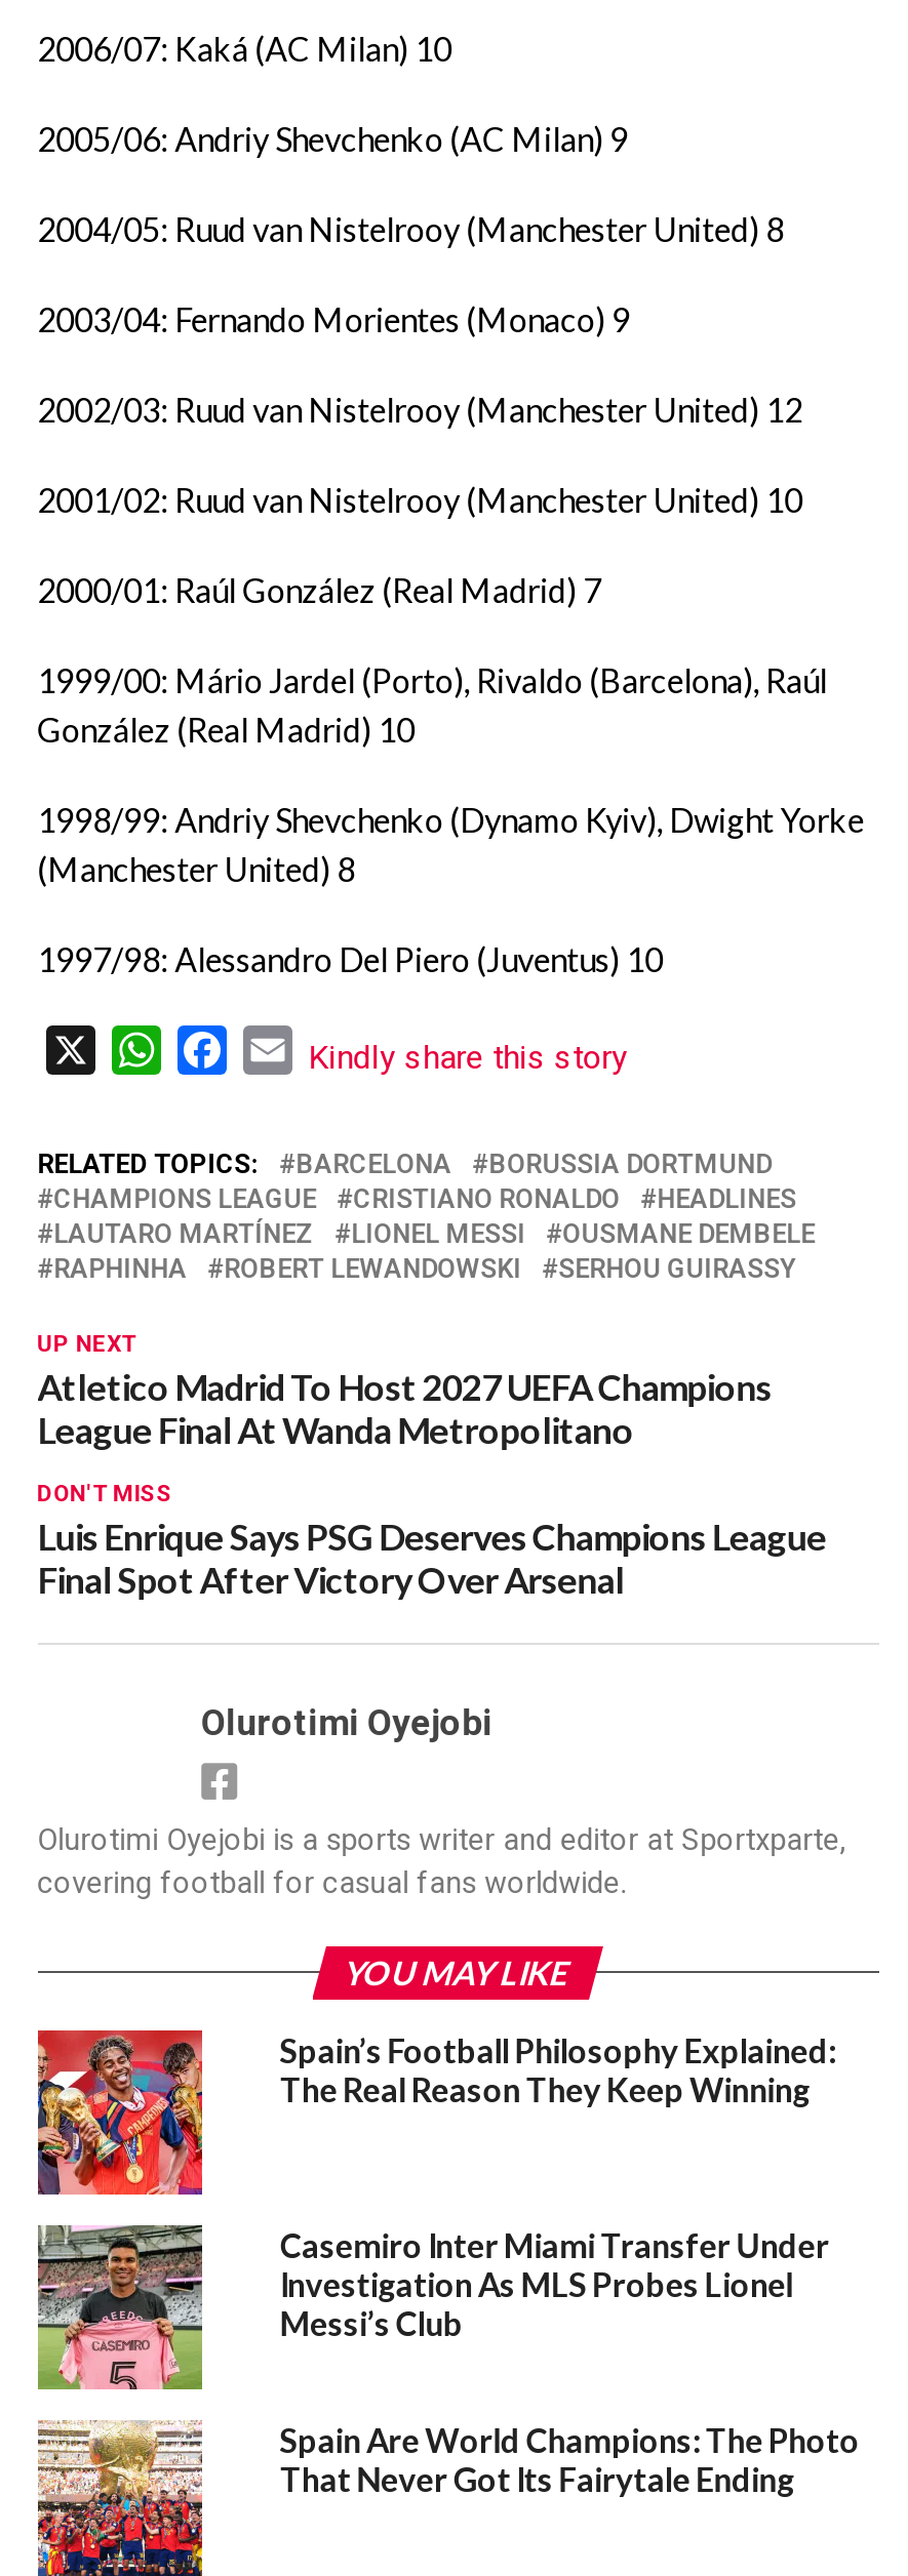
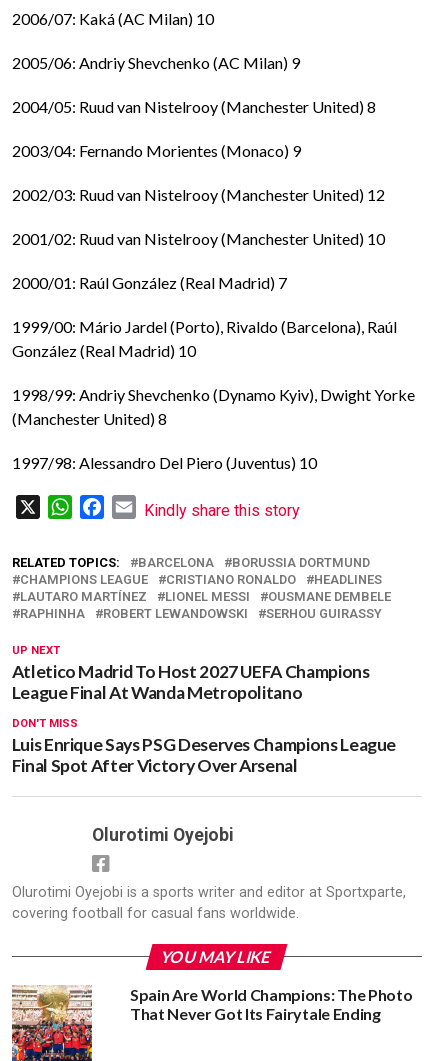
[36,2028,836,2197] [image] | Spain’s Football Philosophy Explained: | The Real Reason They Keep Winning -> none
[36,2223,829,2391] [image] | Casemiro Inter Miami Transfer Under | Investigation As MLS Probes Lionel | Messi’s Club -> none

